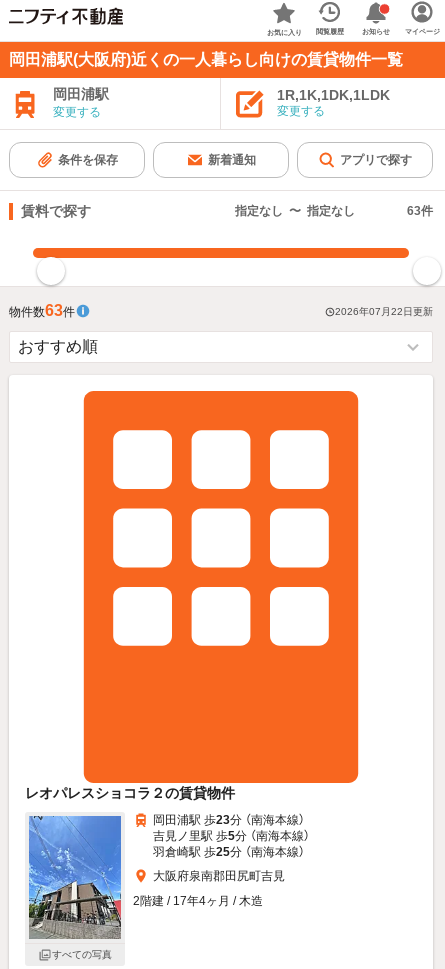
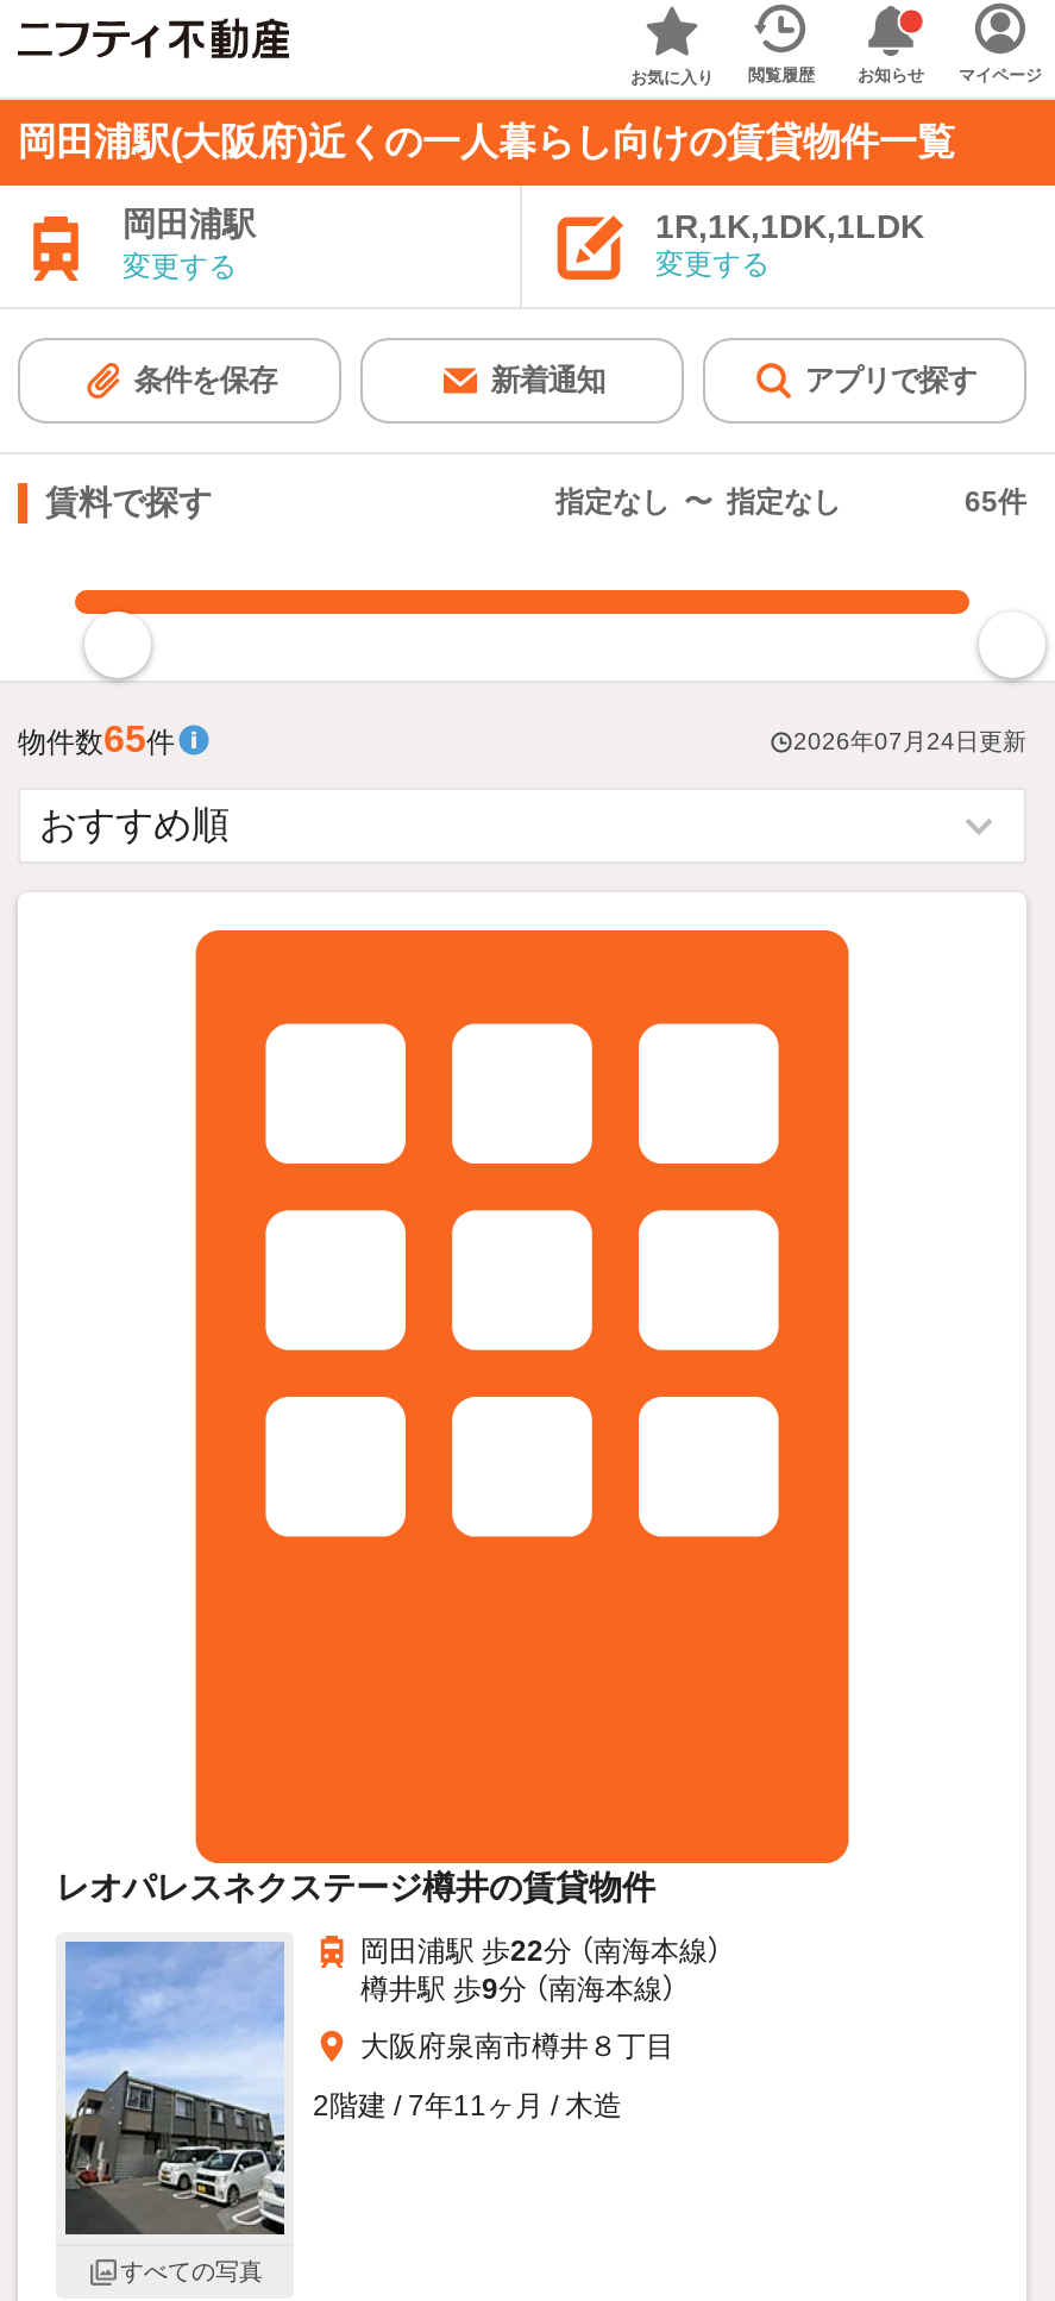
[407,204,433,218] 63件 -> [965,485,1026,519] 65件
[9,302,433,319] 物件数63件 | 2026年07月22日更新 -> [18,719,1026,759] 物件数65件 | 2026年07月24日更新
[25,785,235,801] レオパレスショコラ２の賃貸物件 -> [56,1868,655,1906] レオパレスネクステージ樽井の賃貸物件
[28,816,263,939] [image] | 2階建 / 17年4ヶ月 / 木造 -> [63,1942,622,2234] [image] | 2階建 / 7年11ヶ月 / 木造
[153,813,310,859] 岡田浦駅 歩23分 （南海本線） | 吉見ノ里駅 歩5分 （南海本線） | 羽倉崎駅 歩25分 （南海本線） -> [360,1935,722,2006] 岡田浦駅 歩22分 （南海本線） | 樽井駅 歩9分 （南海本線）
[153,869,285,883] 大阪府泉南郡田尻町吉見 -> [360,2030,674,2063] 大阪府泉南市樽井８丁目

